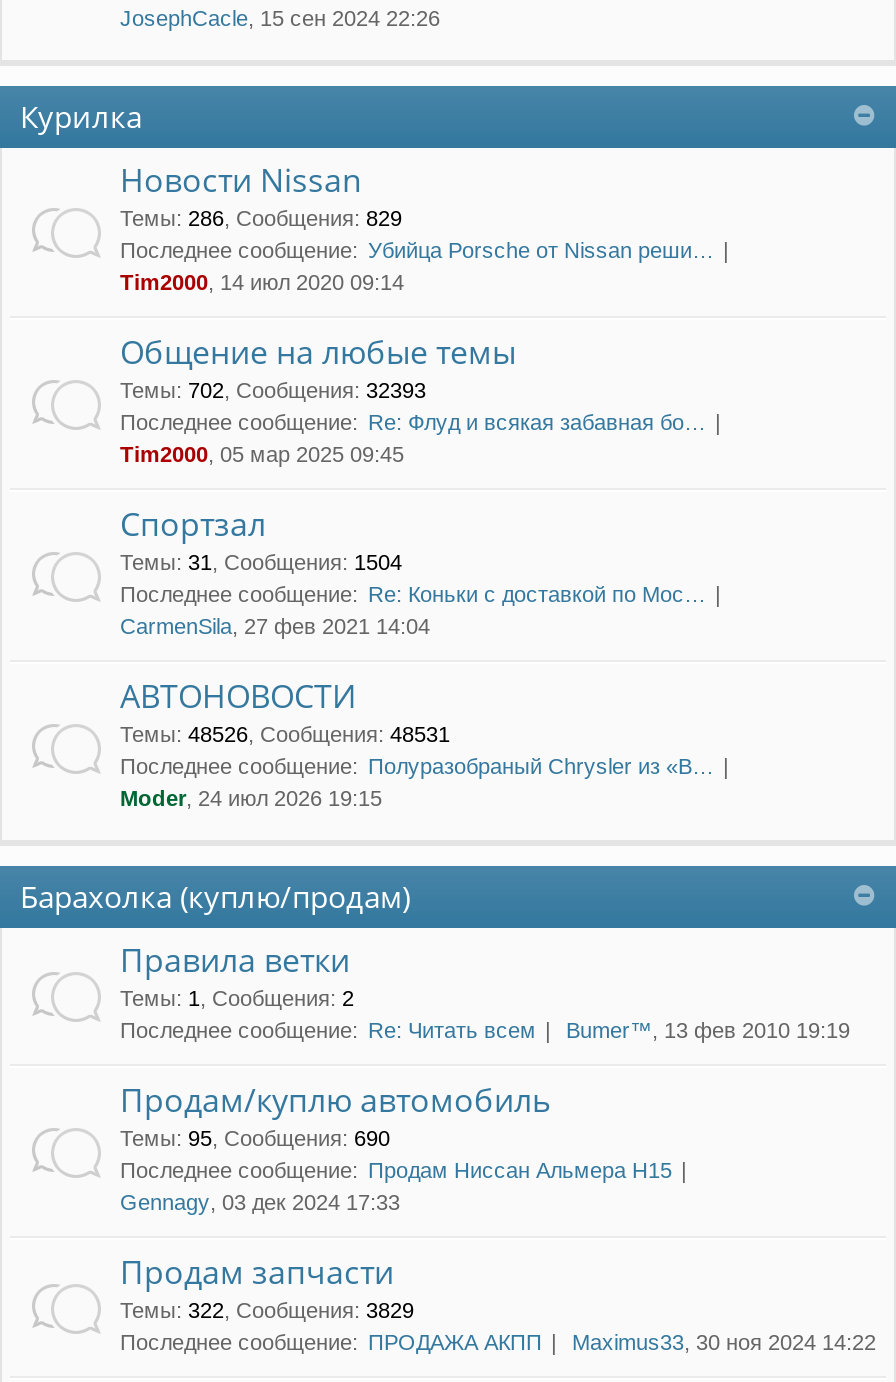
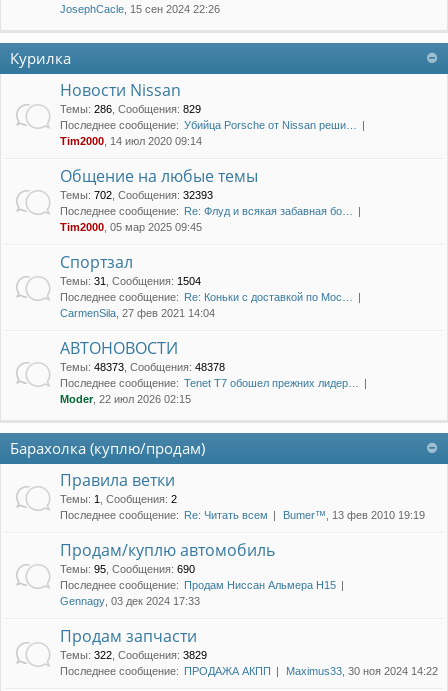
[120,721,714,809] Темы: 48526, Сообщения: 48531 | Последнее сообщение: Полуразобраный Chrysler из «В… | Moder, 24 июл 2026 19:15 -> [60,361,359,405] Темы: 48373, Сообщения: 48378 | Последнее сообщение: Tenet T7 обошел прежних лидер… | Moder, 22 июл 2026 02:15

